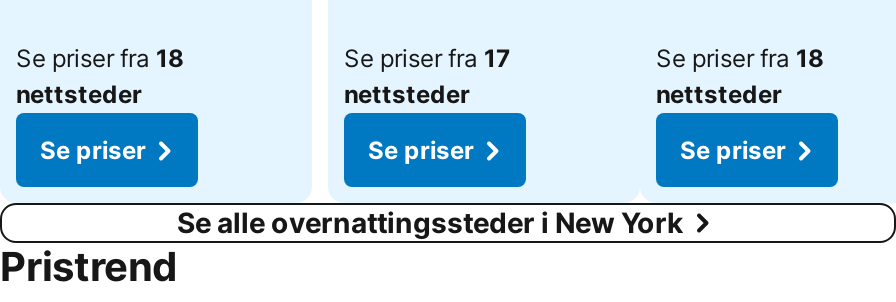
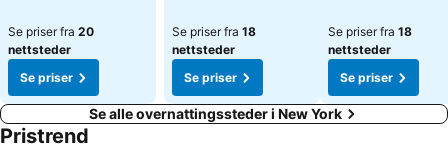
[16,43,184,73] Se priser fra 18 -> [8,24,94,39] Se priser fra 20
[344,43,510,73] Se priser fra 17 -> [172,24,256,39] Se priser fra 18

